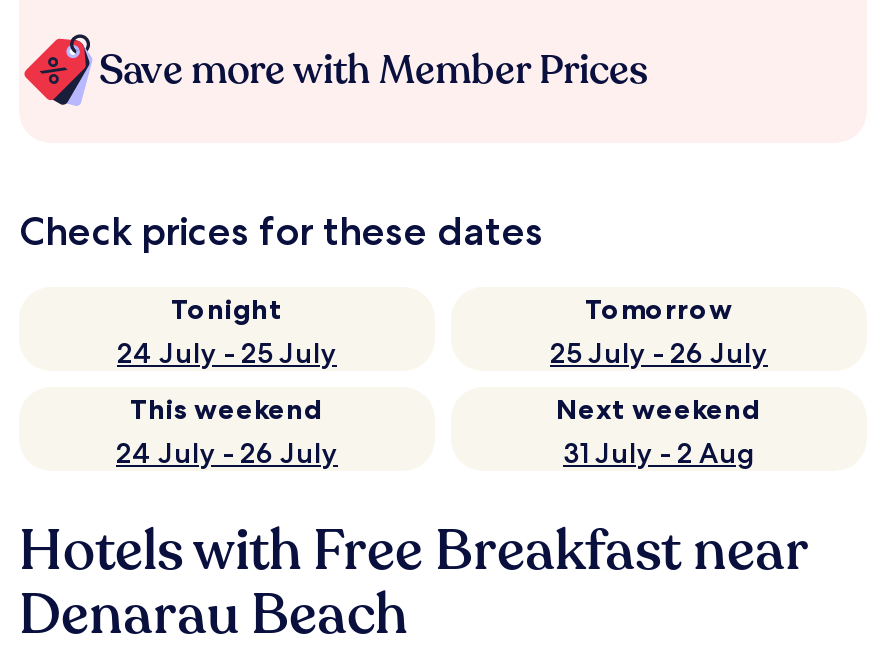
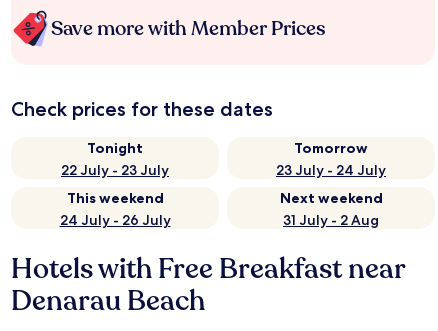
[117,335,337,371] 24 July - 25 July -> [61,161,169,179] 22 July - 23 July
[550,335,768,371] 25 July - 26 July -> [276,161,386,179] 23 July - 24 July

